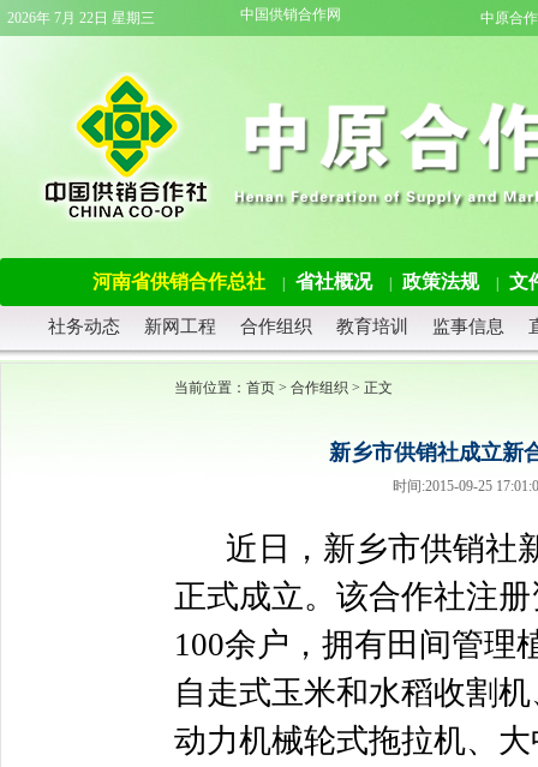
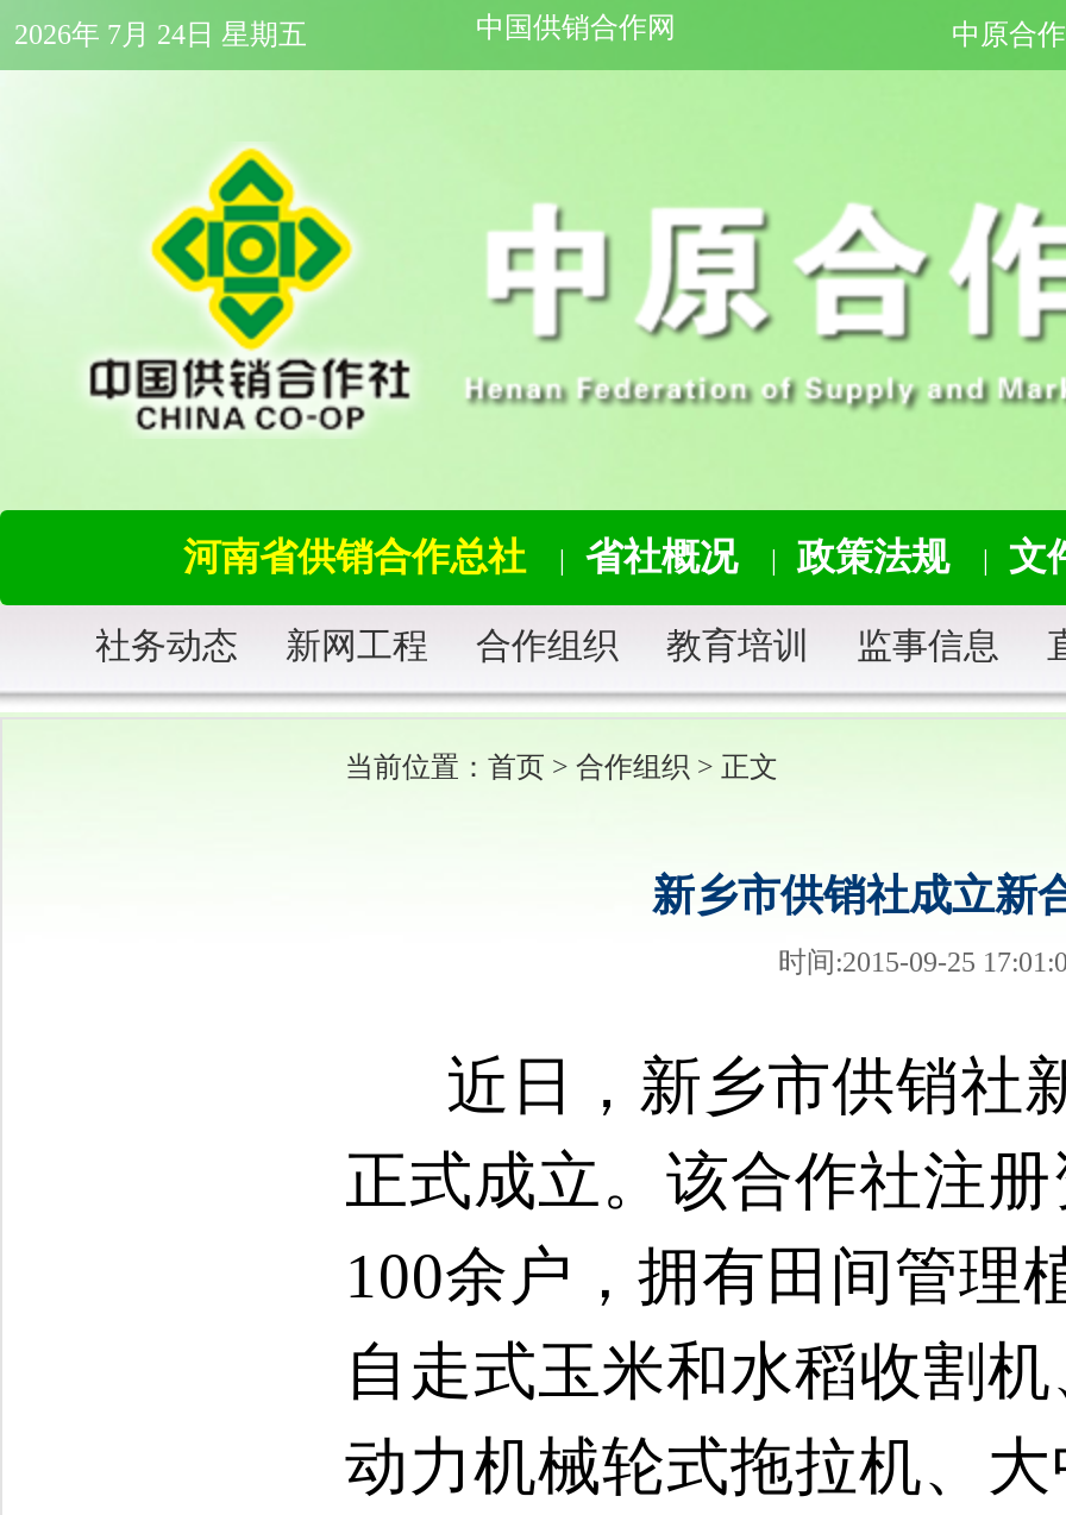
[0,10,155,26] 2026年 7月 22日 星期三 -> [0,18,307,51] 2026年 7月 24日 星期五

